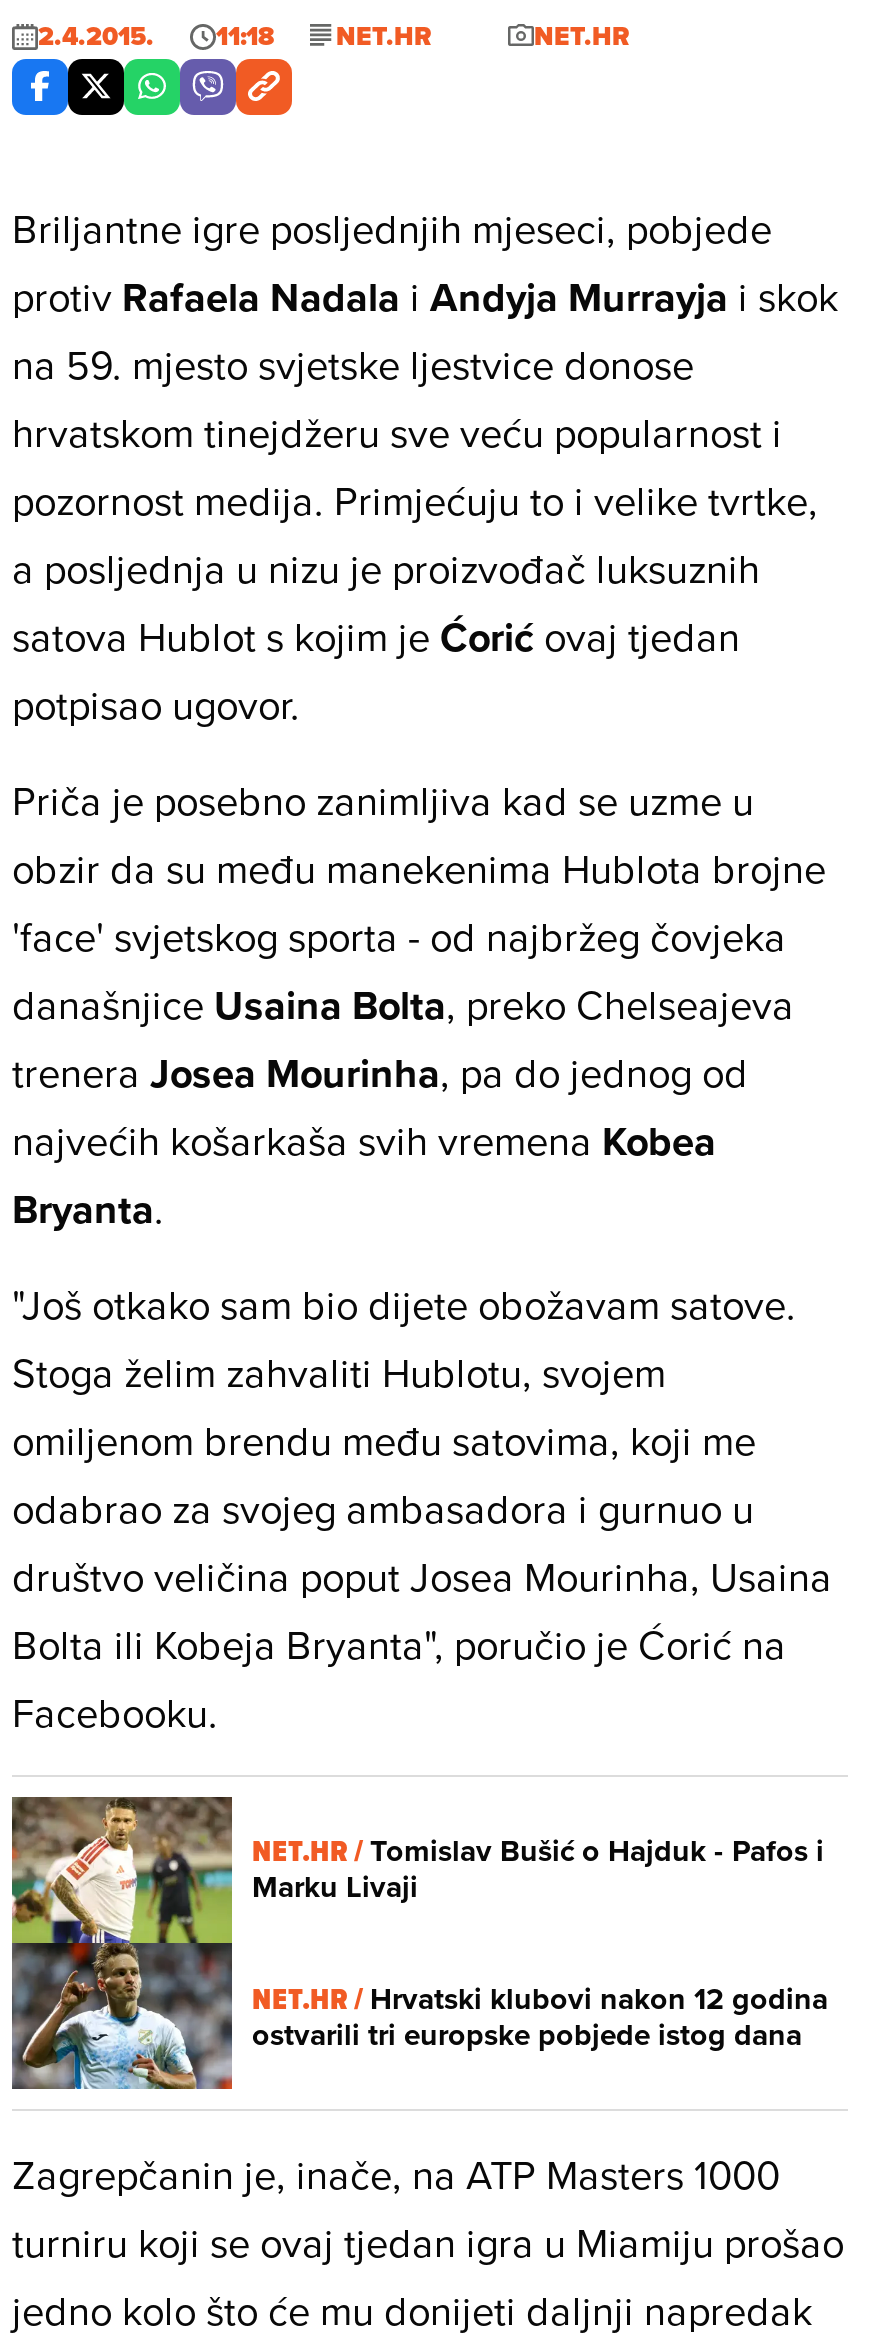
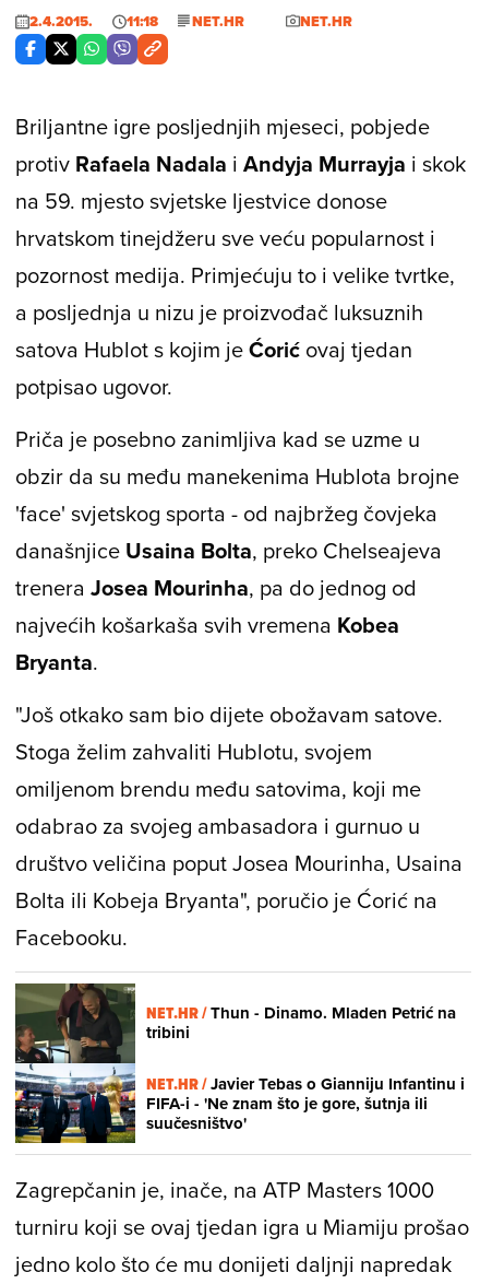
[10,1797,824,2091] [image] | NET.HR / Tomislav Bušić o Hajduk - Pafos i | Marku Livaji -> [14,983,456,1144] [image] | NET.HR / Thun - Dinamo. Mladen Petrić na | tribini
[252,1976,828,2056] NET.HR / Hrvatski klubovi nakon 12 godina | ostvarili tri europske pobjede istog dana -> [146,1072,465,1135] NET.HR / Javier Tebas o Gianniju Infantinu i | FIFA-i - 'Ne znam što je gore, šutnja ili | suučesništvo'

